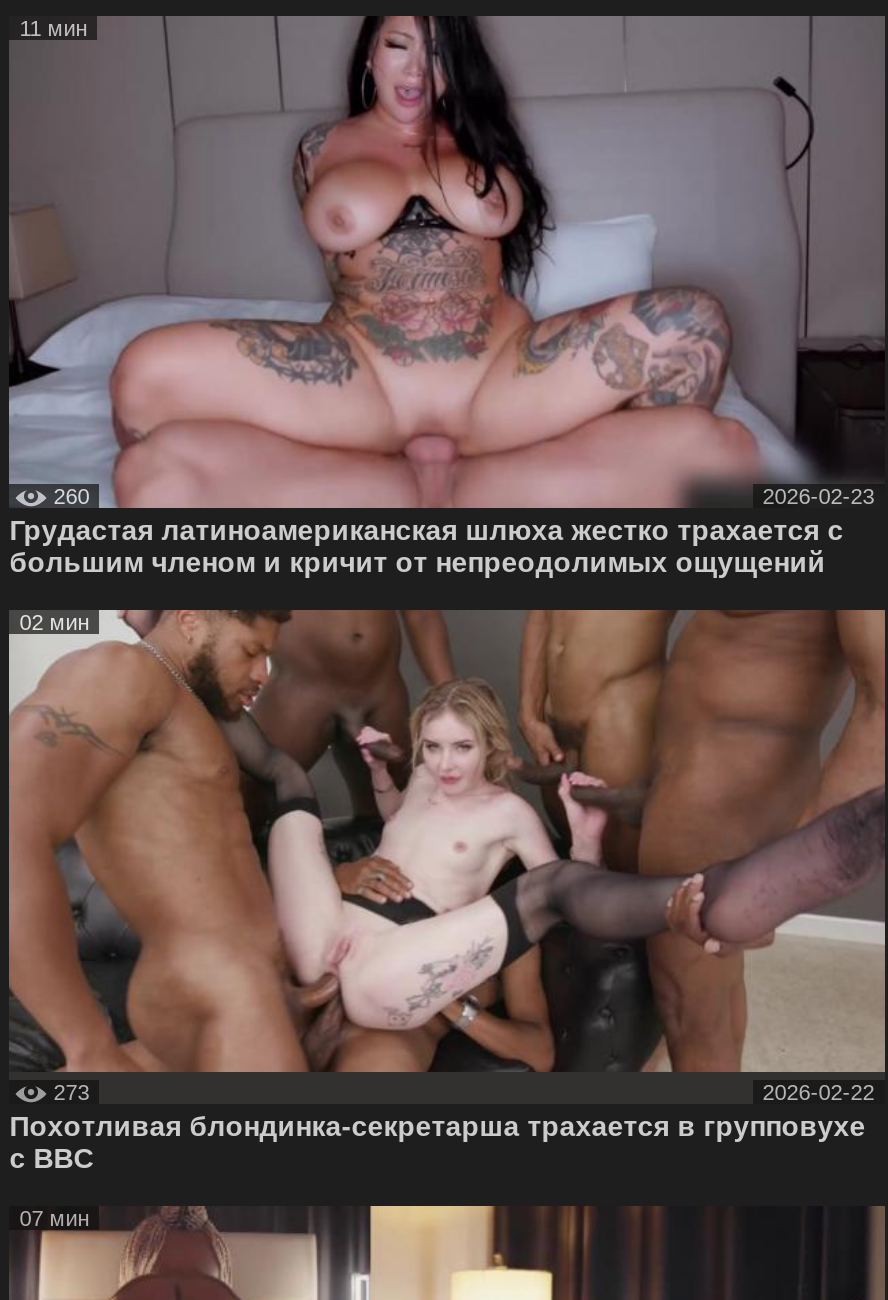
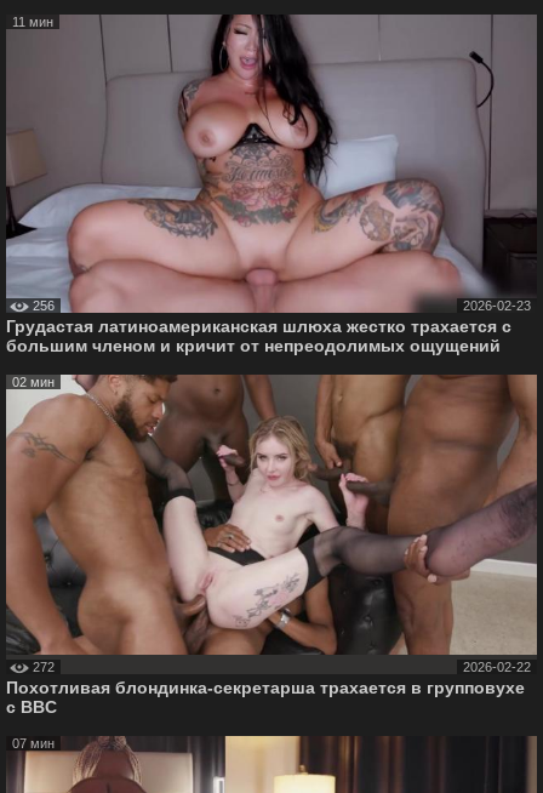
[53,485,89,509] 260 -> [33,299,55,313] 256
[53,1079,89,1103] 273 -> [33,659,55,674] 272

